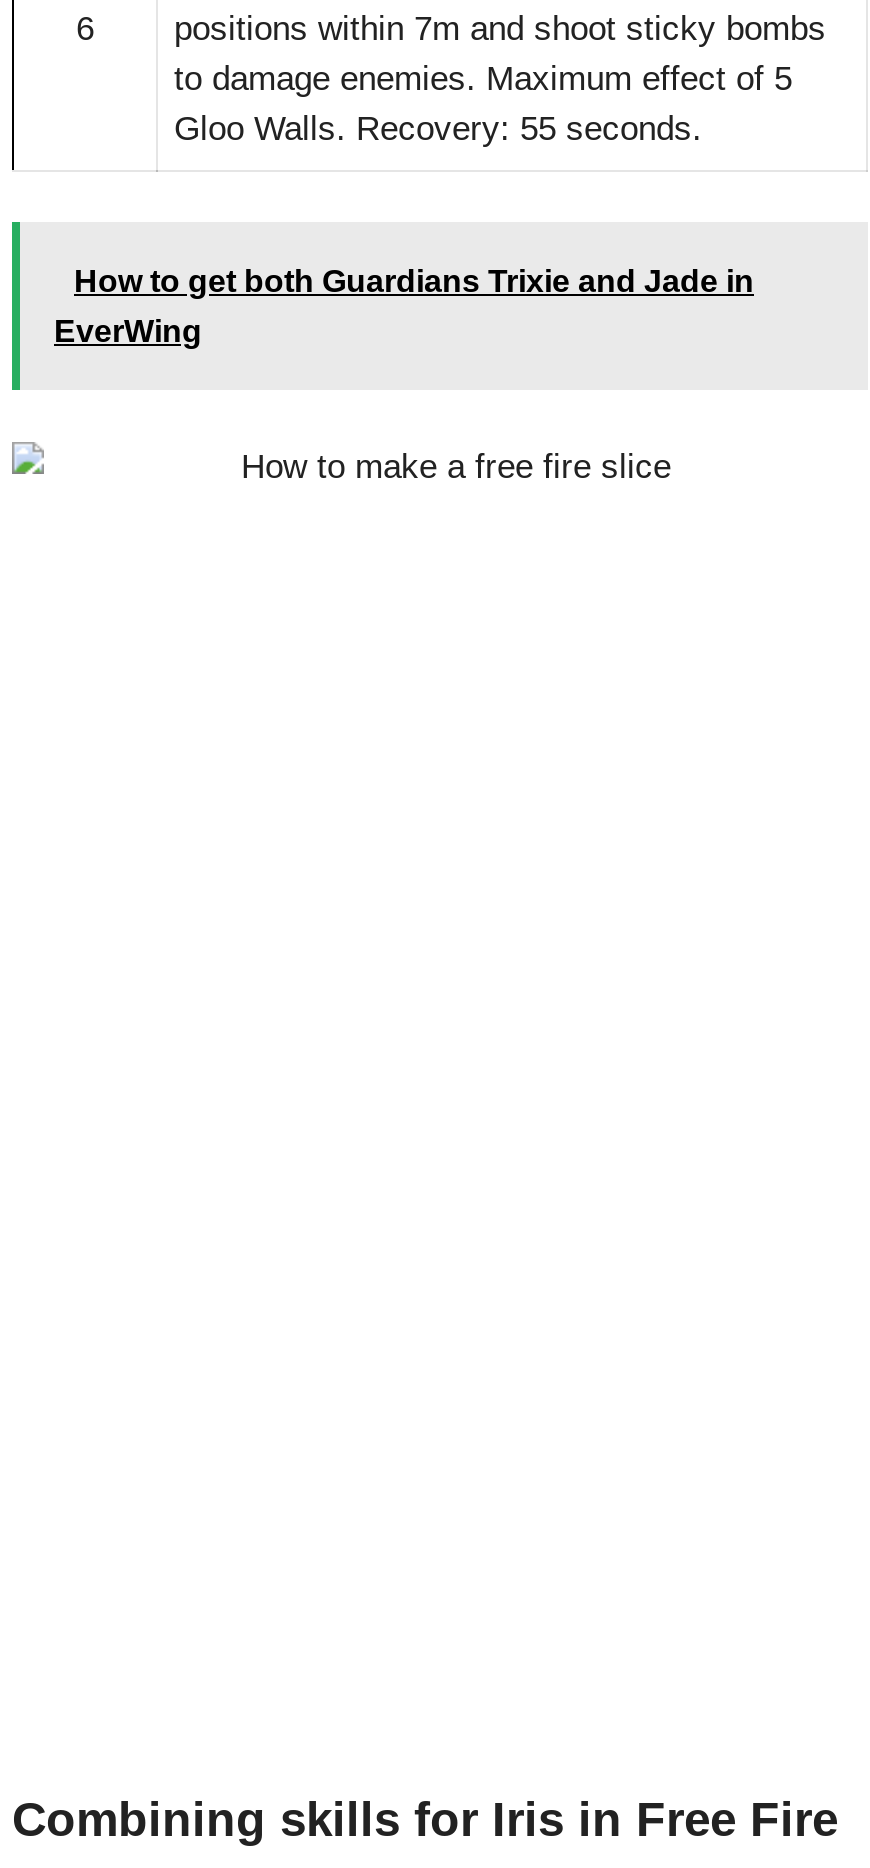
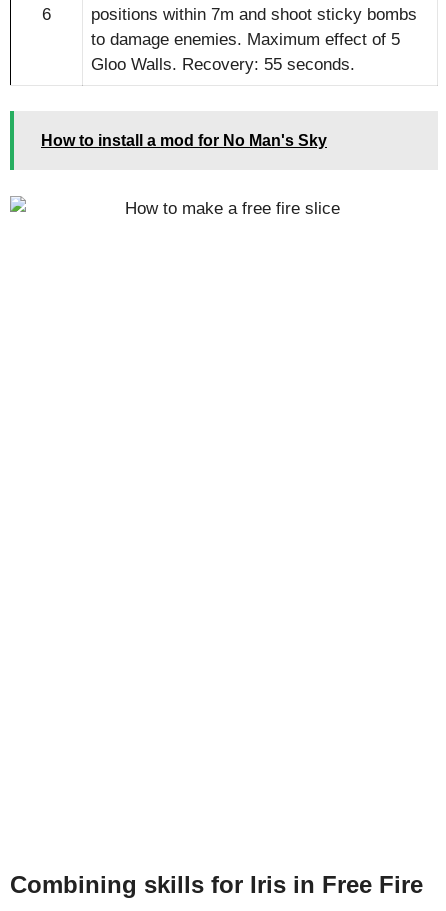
[54,264,754,348] How to get both Guardians Trixie and Jade in | EverWing -> [41,132,327,149] How to install a mod for No Man's Sky

